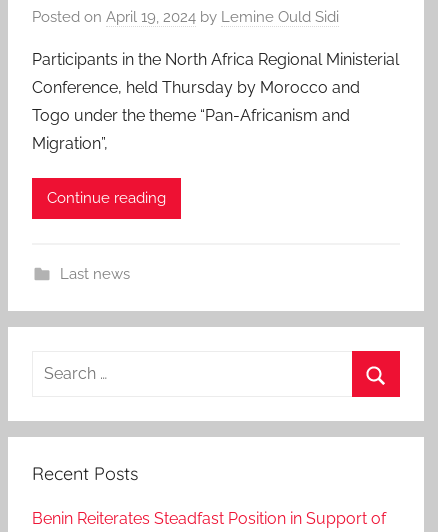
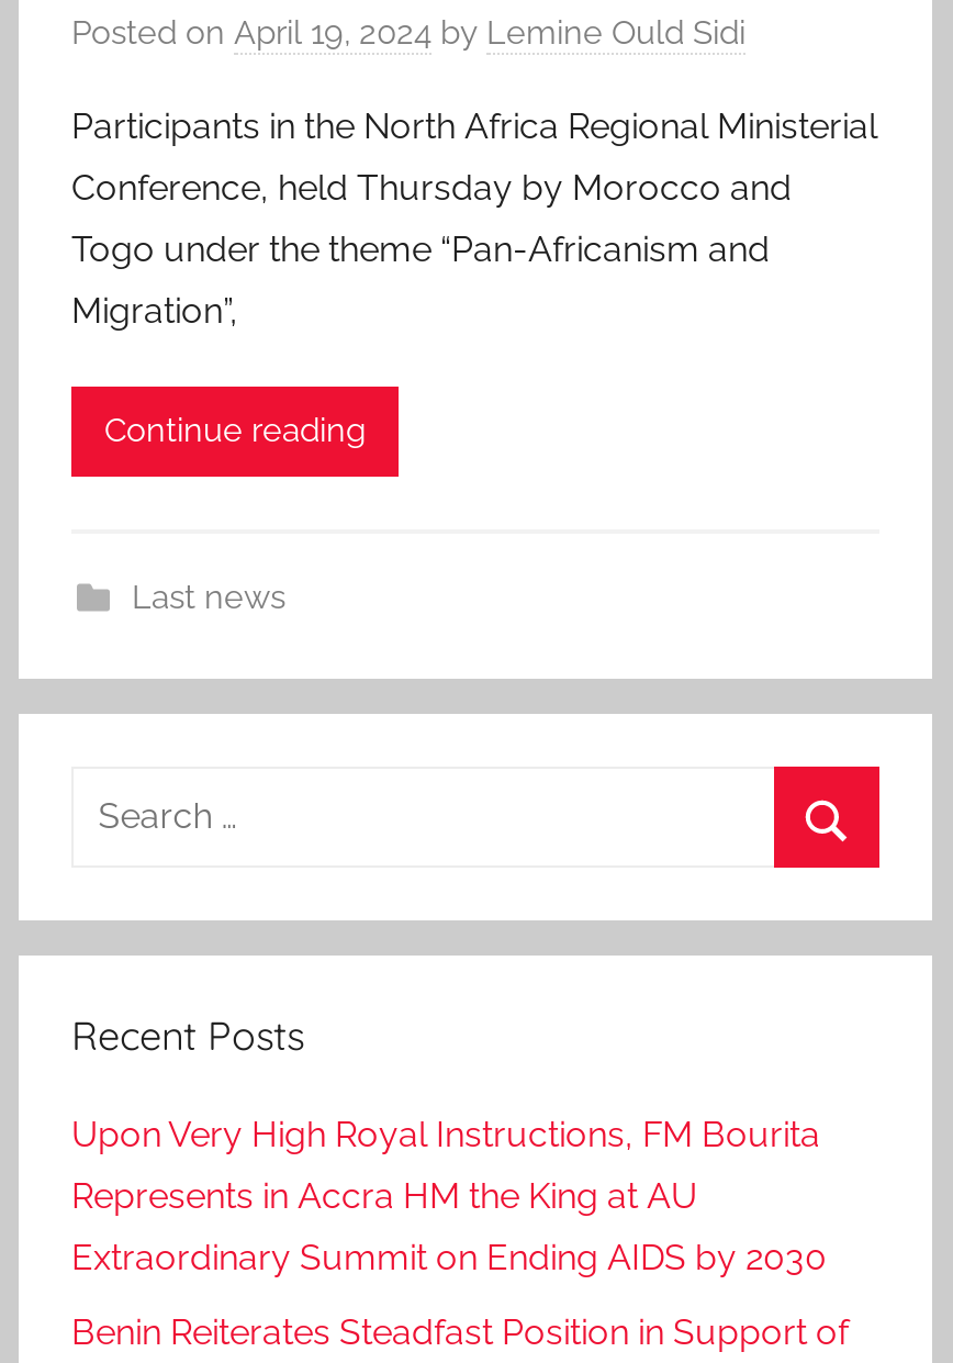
none -> [71,1113,827,1278] Upon Very High Royal Instructions, FM Bourita | Represents in Accra HM the King at AU | Extraordinary Summit on Ending AIDS by 2030

